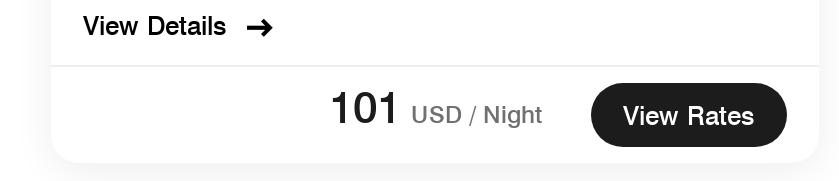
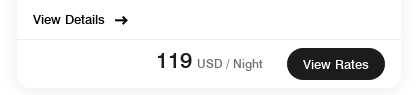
[329,81,543,133] 101 USD / Night -> [156,47,263,73] 119 USD / Night

